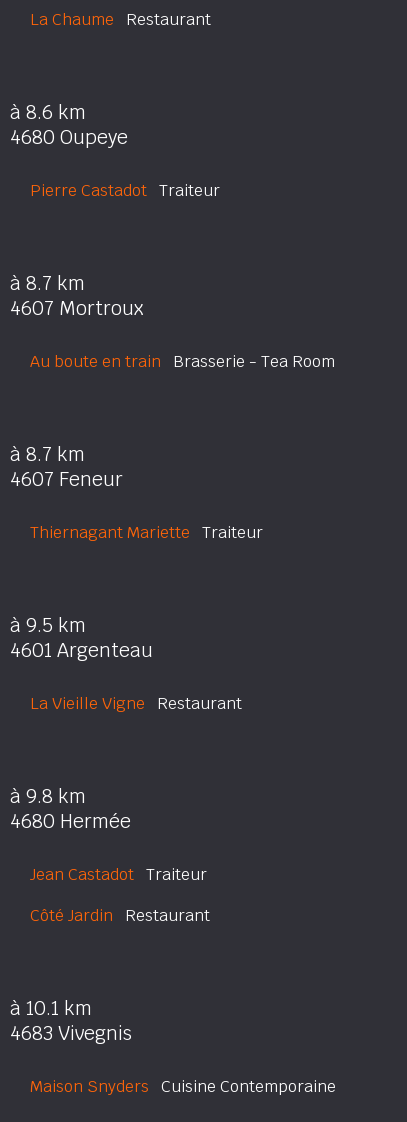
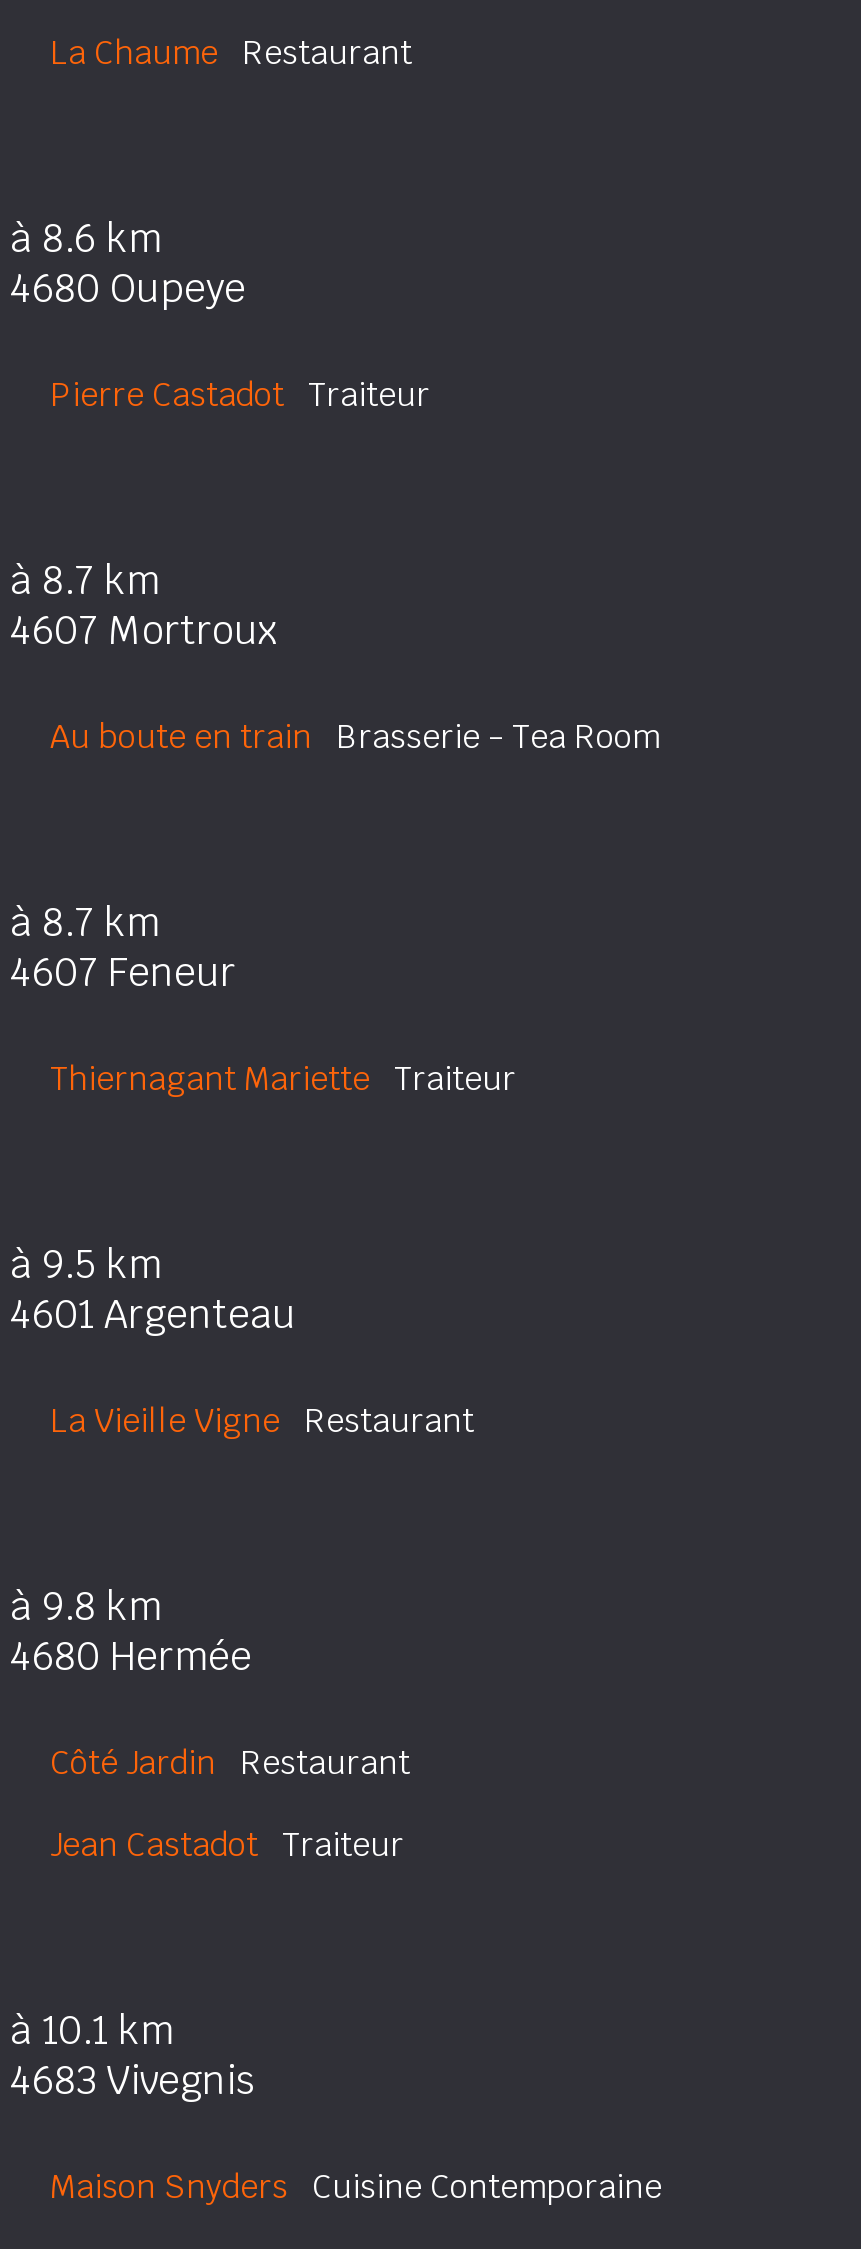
moved [30,864,207,885] -> [50,1824,404,1866]: Jean Castadot Traiteur
moved [30,905,210,926] -> [50,1742,410,1784]: Côté Jardin Restaurant

